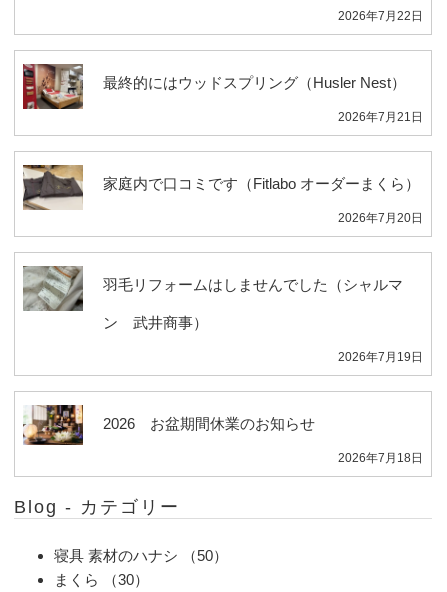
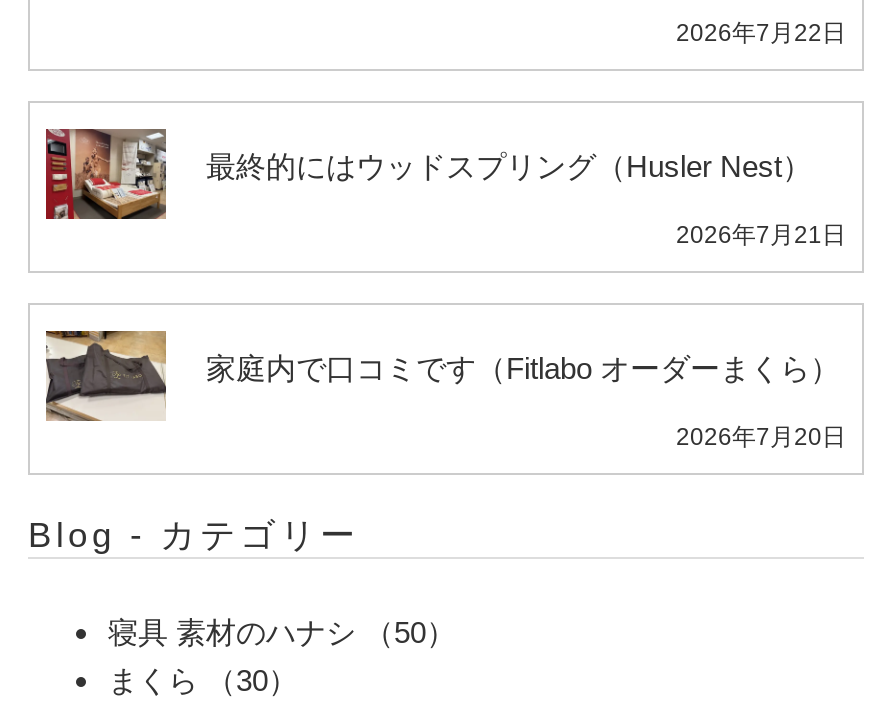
[22,265,423,364] [image] | 羽毛リフォームはしませんでした（シャルマ | ン 武井商事） | 2026年7月19日 -> none
[23,404,423,465] [image] | 2026 お盆期間休業のお知らせ | 2026年7月18日 -> none

